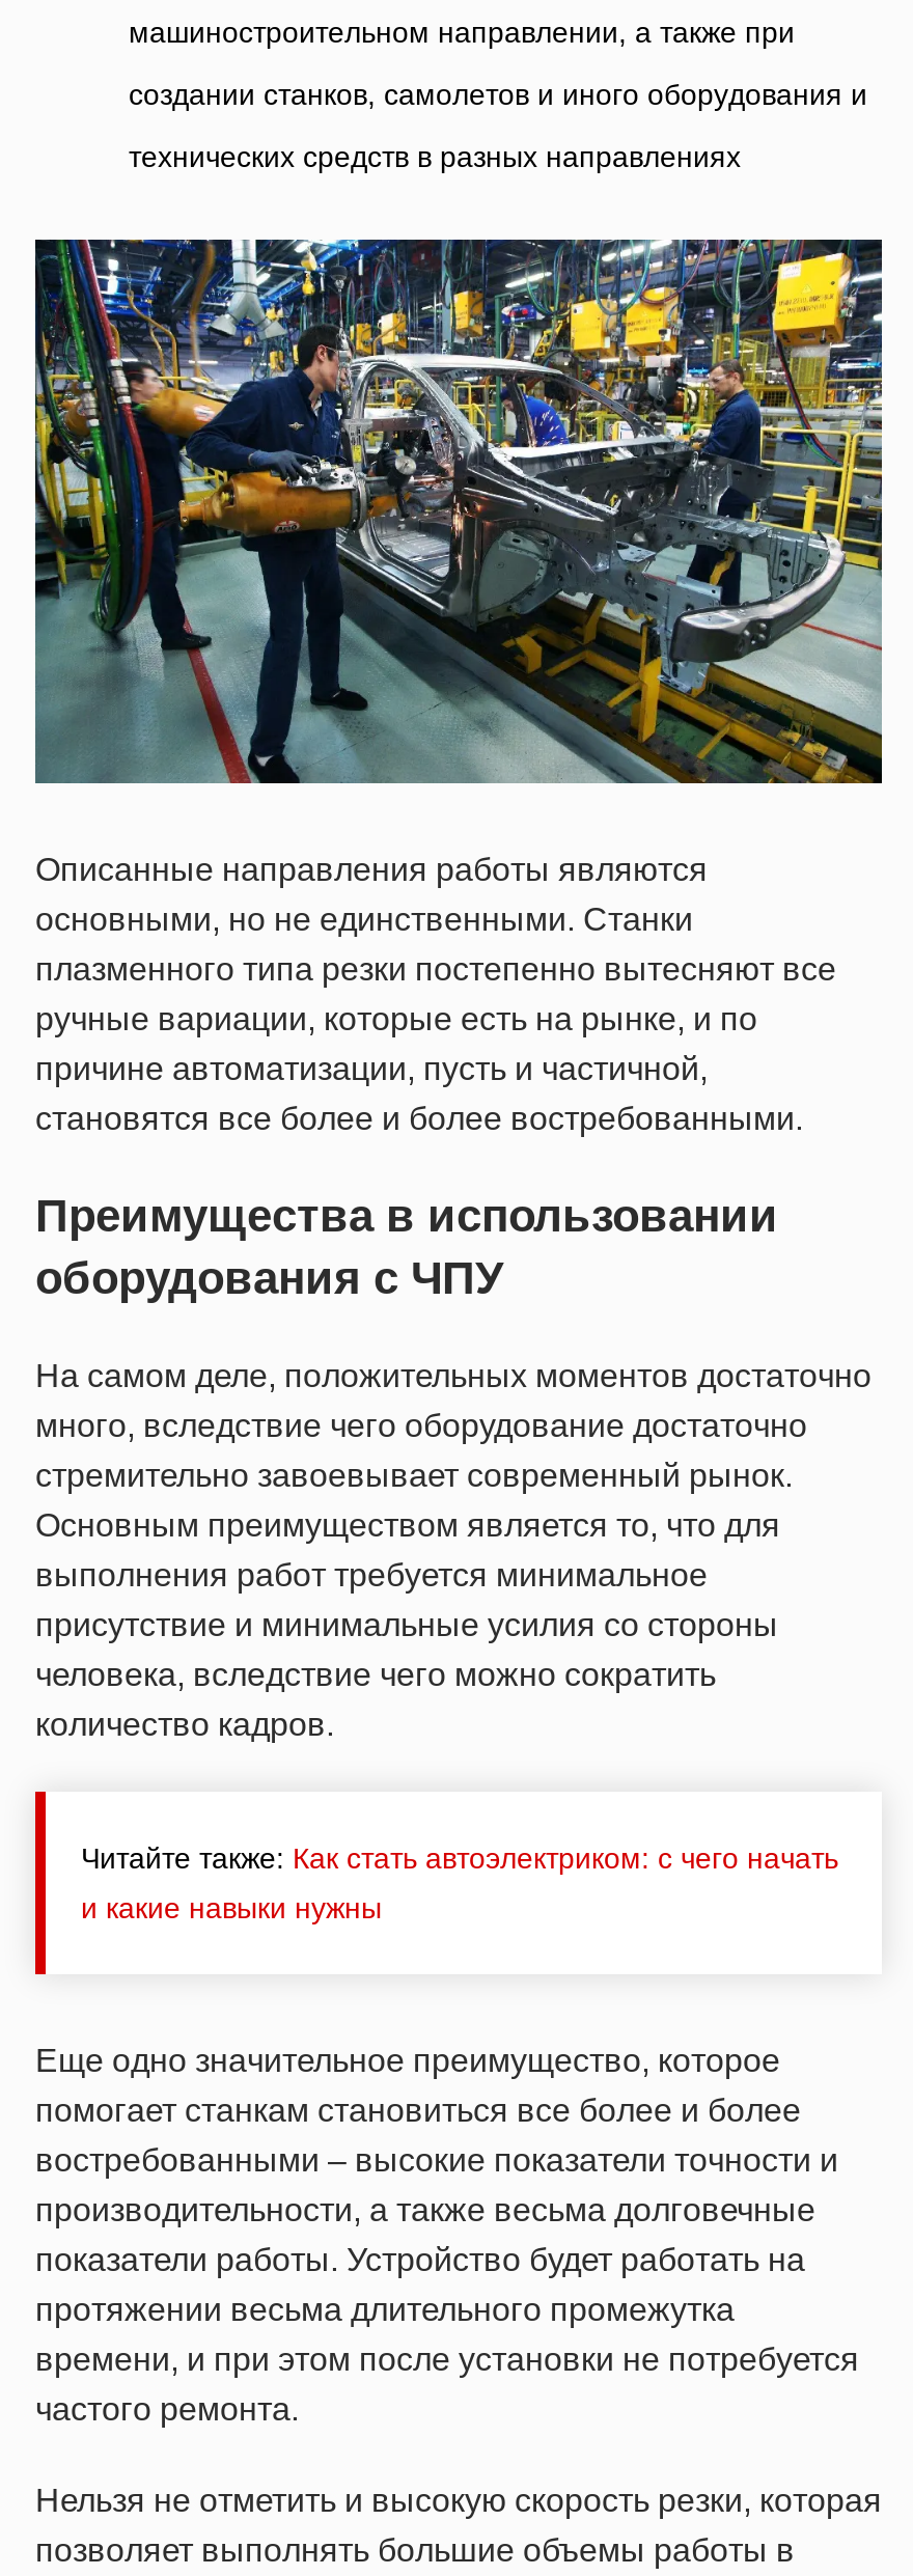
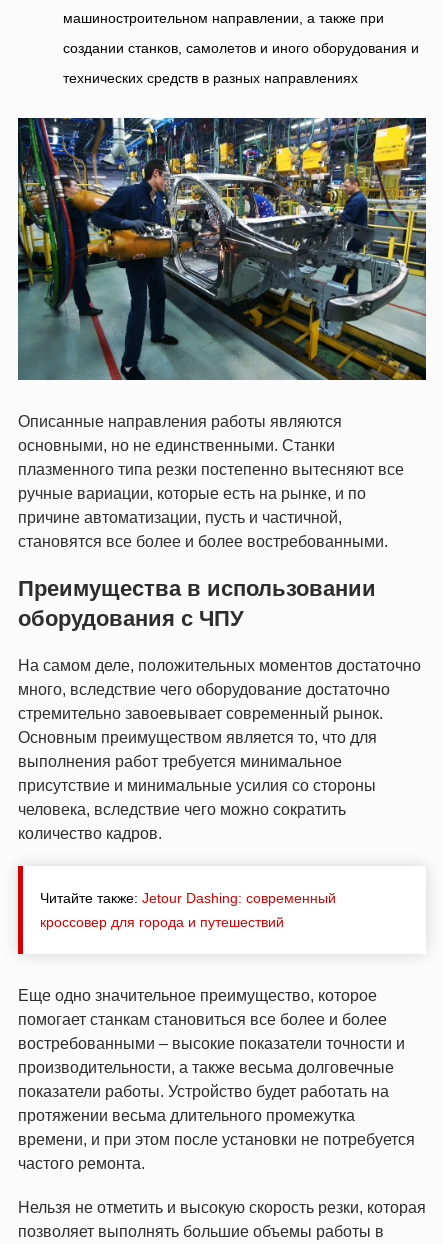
[81,1841,838,1874] Читайте также: Как стать автоэлектриком: с чего начать -> [40,890,336,906] Читайте также: Jetour Dashing: современный
[81,1891,382,1924] и какие навыки нужны -> [40,914,284,930] кроссовер для города и путешествий

